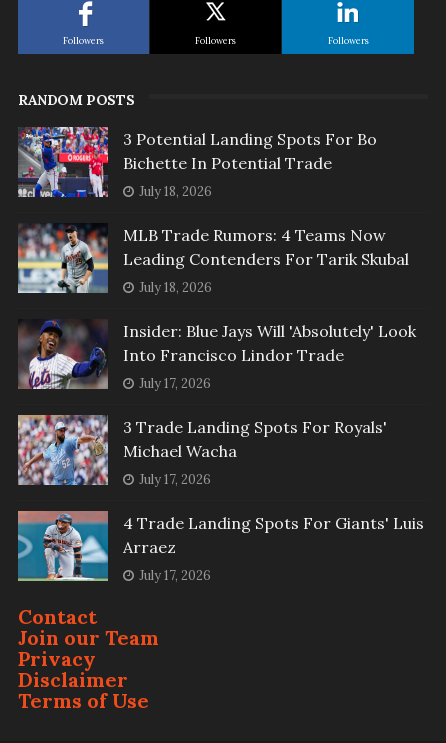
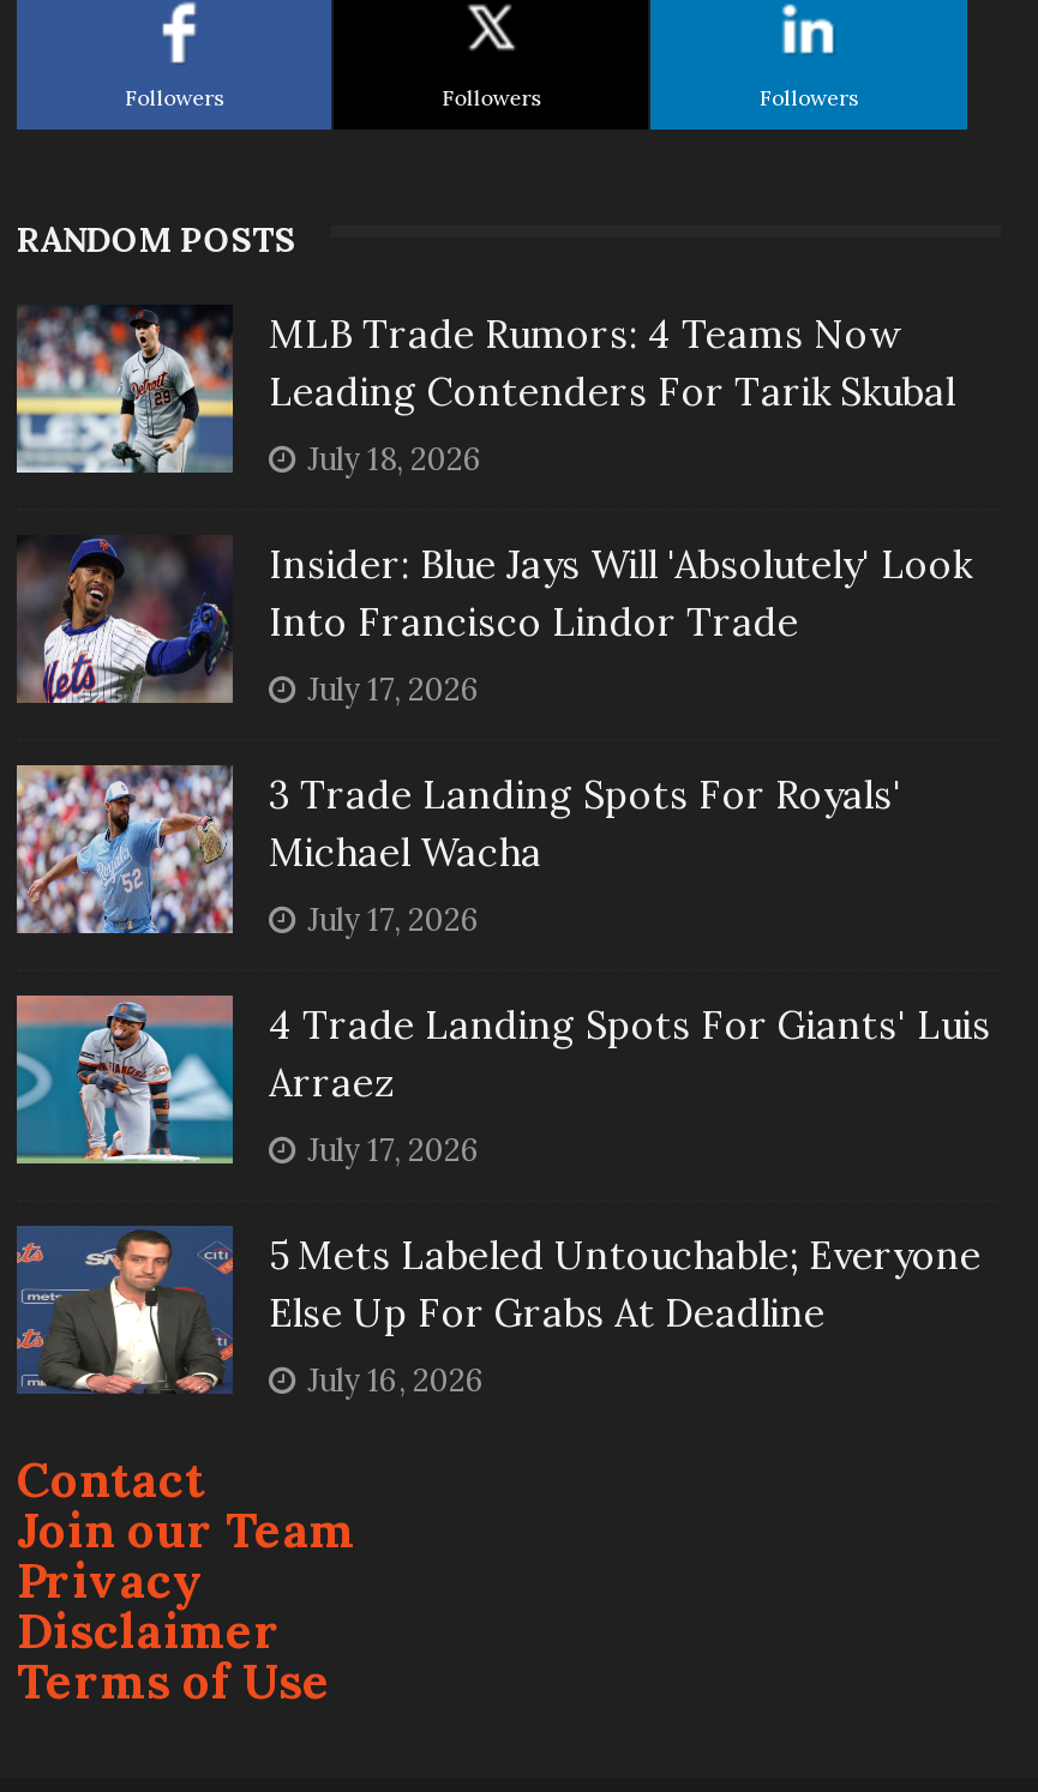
[18,126,377,200] [image] | 3 Potential Landing Spots For Bo | Bichette In Potential Trade | July 18, 2026 -> none
moved [16,222,424,584] -> [12,302,991,1172]: [image] | MLB Trade Rumors: 4 Teams Now | Leading Contenders For Tarik Skubal | ... | Arraez | July 17, 2026
none -> [14,1226,982,1402] [image] | 5 Mets Labeled Untouchable; Everyone | Else Up For Grabs At Deadline | July 16, 2026

